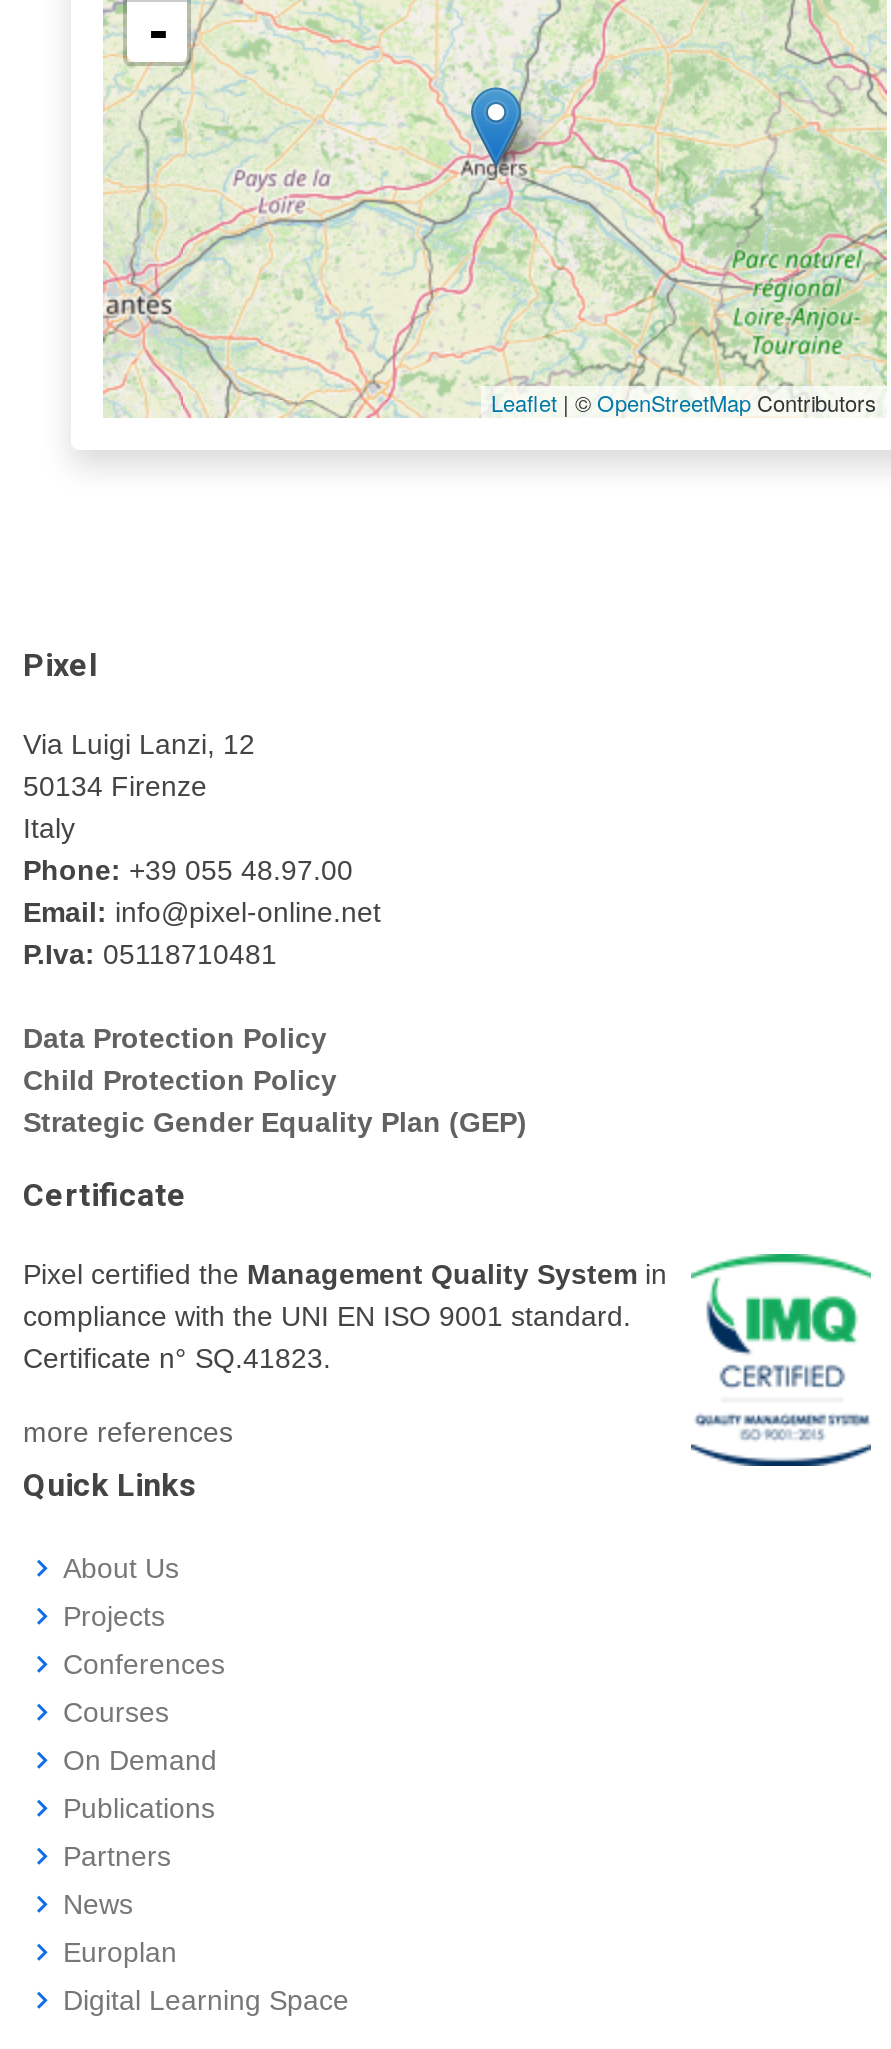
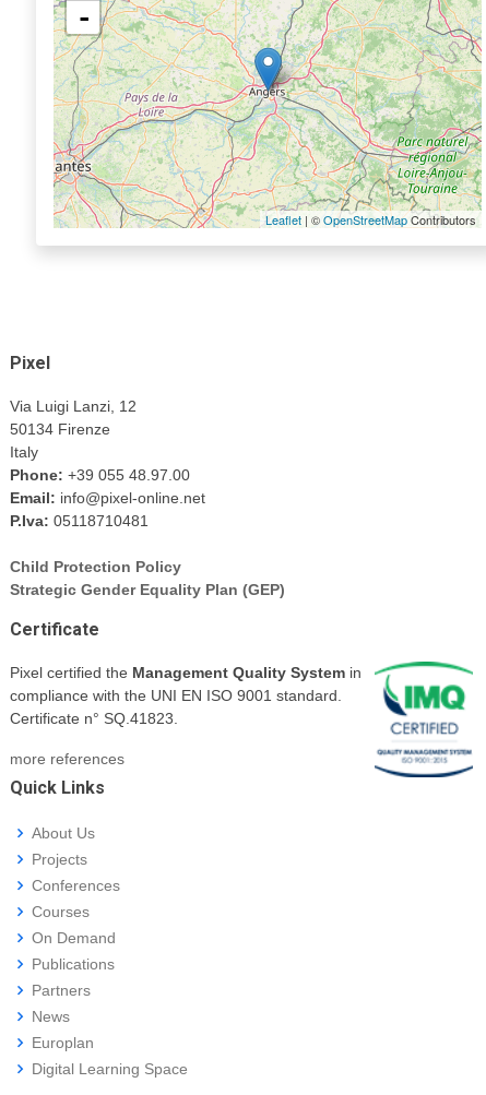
[23,1022,327,1054] Data Protection Policy -> none

